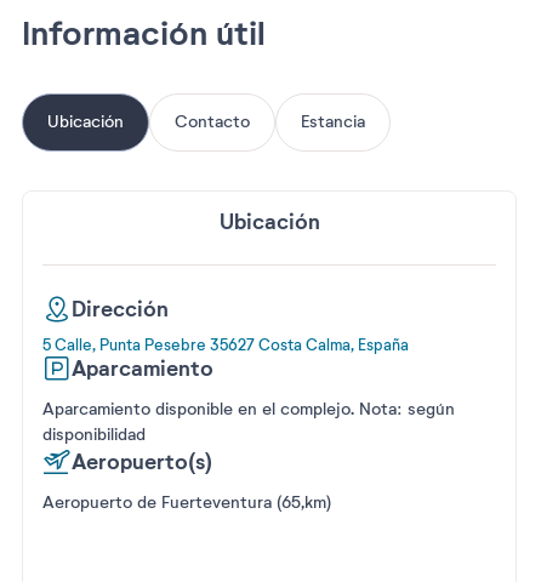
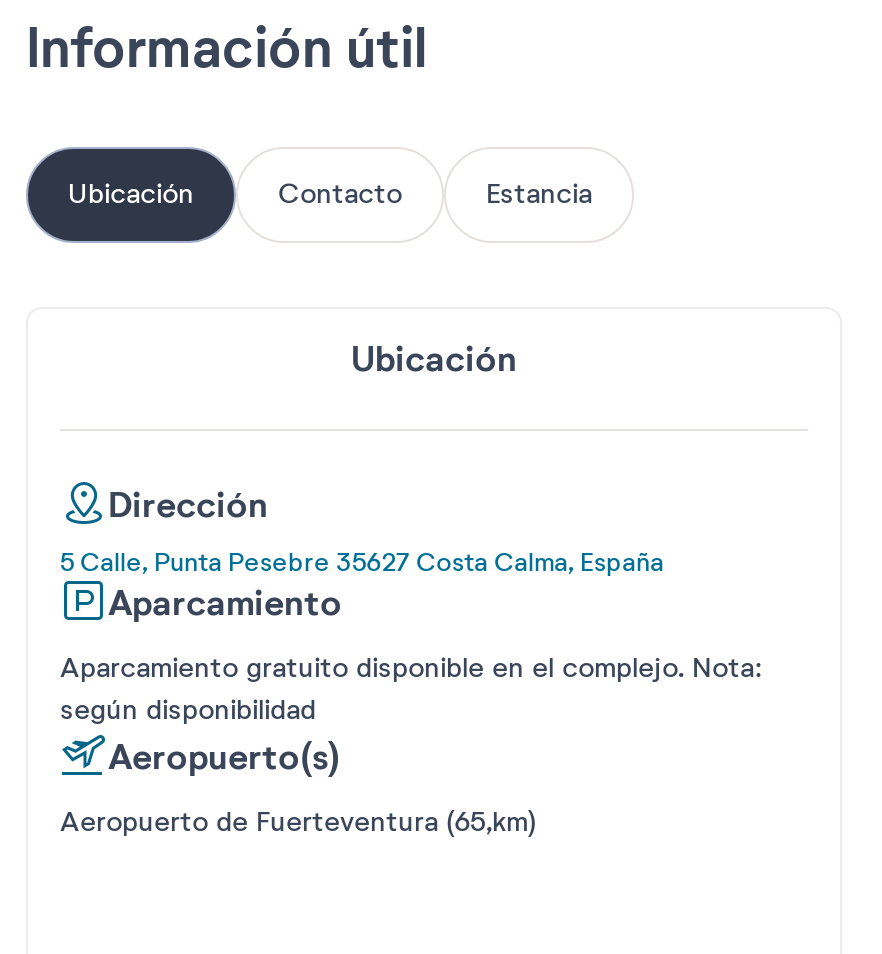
[42,398,455,444] Aparcamiento disponible en el complejo. Nota: según | disponibilidad -> [60,651,764,727] Aparcamiento gratuito disponible en el complejo. Nota: | según disponibilidad

